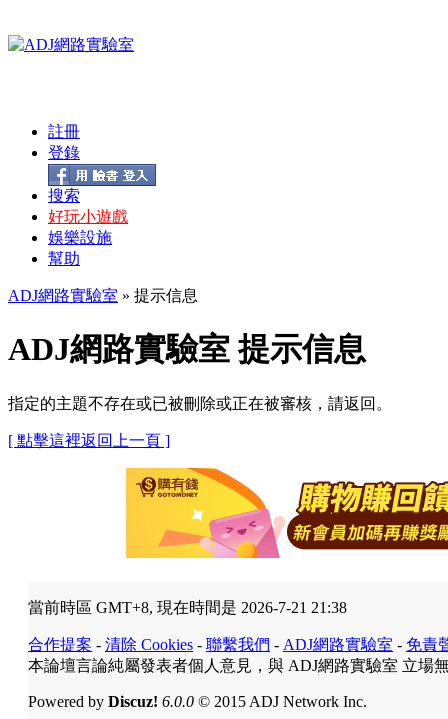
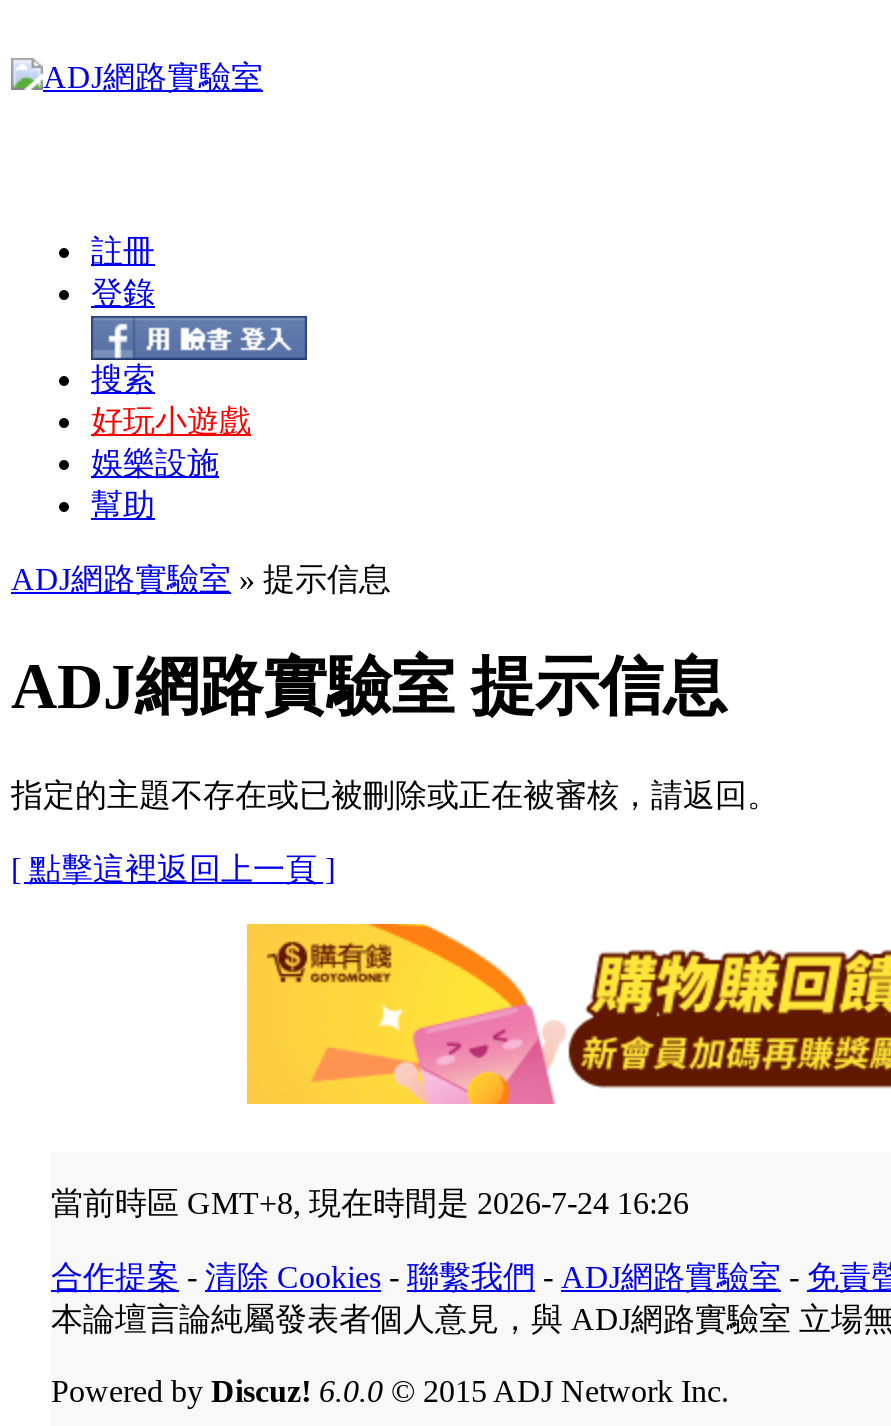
[28,599,347,616] 當前時區 GMT+8, 現在時間是 2026-7-21 21:38 -> [51,1186,689,1220] 當前時區 GMT+8, 現在時間是 2026-7-24 16:26

